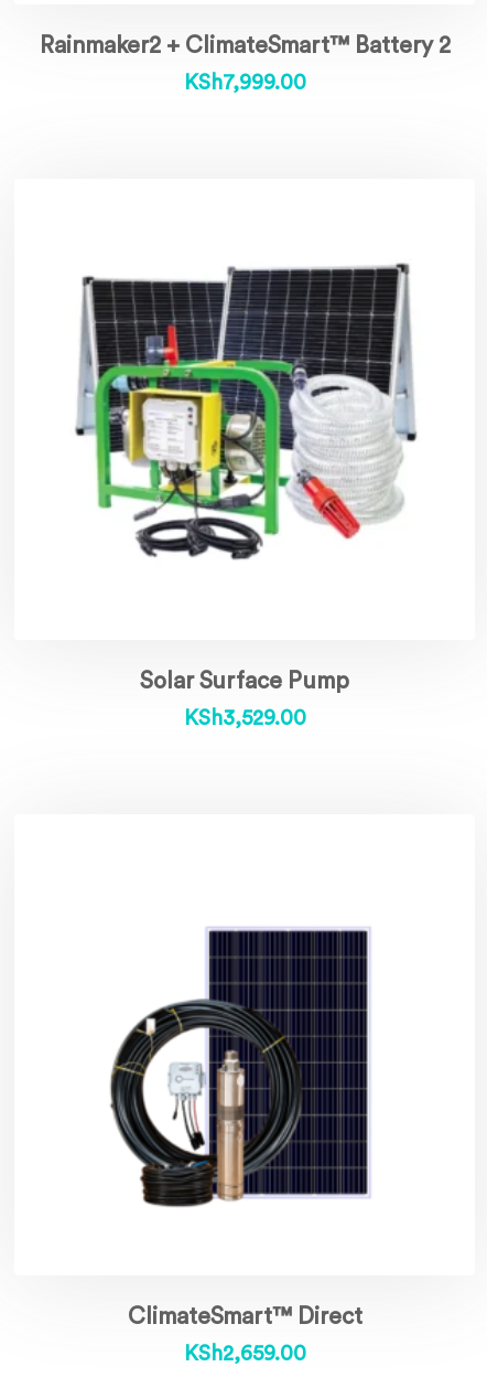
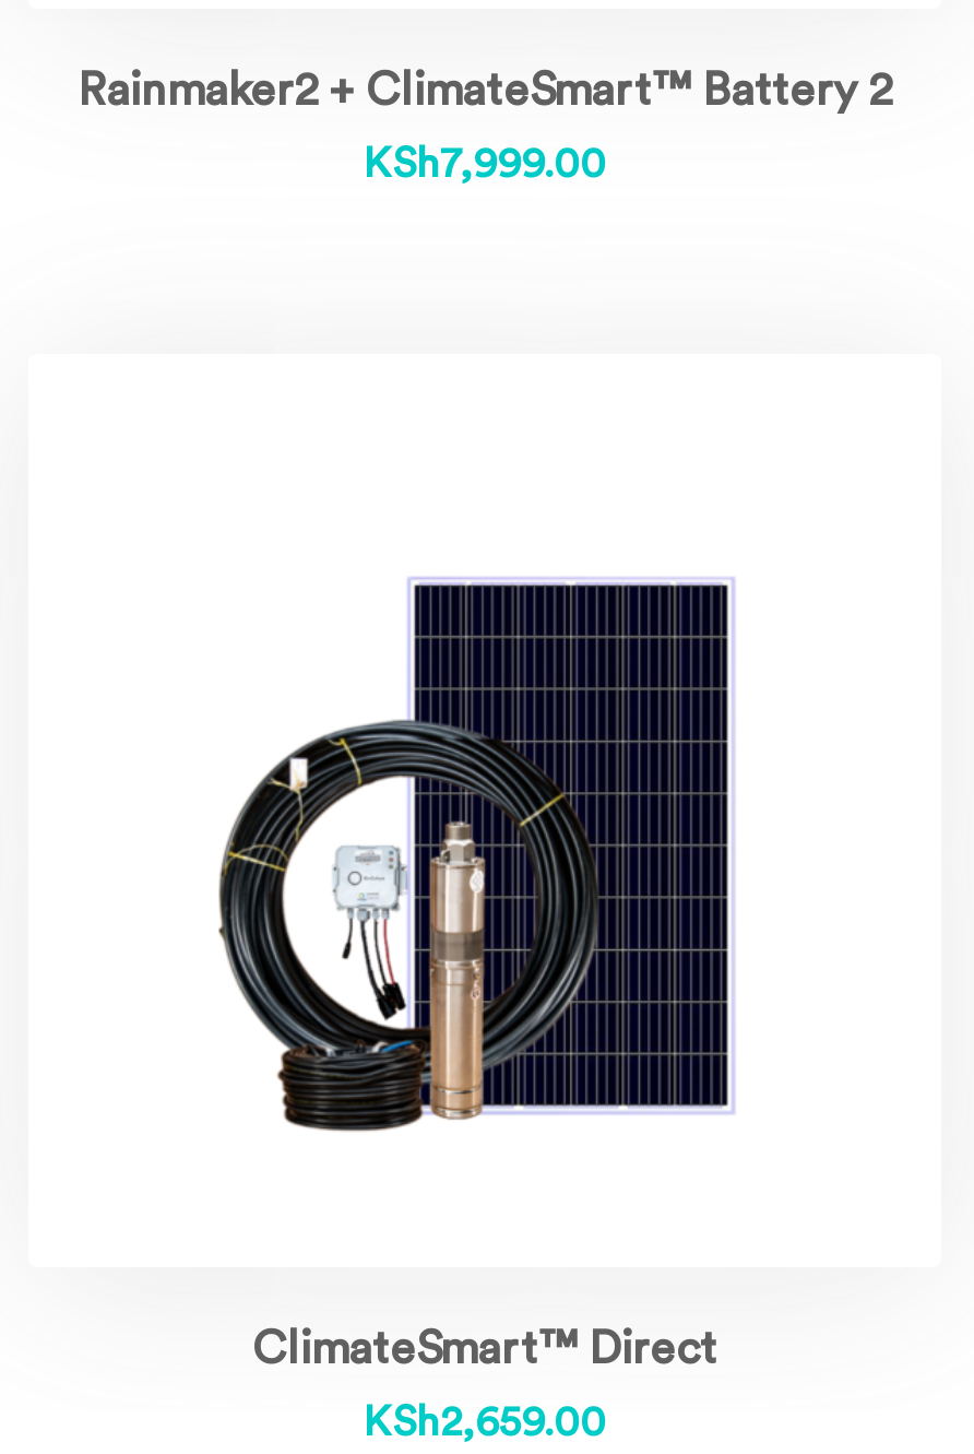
[75,263,418,560] [image] -> none
[140,670,349,729] Solar Surface Pump | KSh3,529.00 -> none

